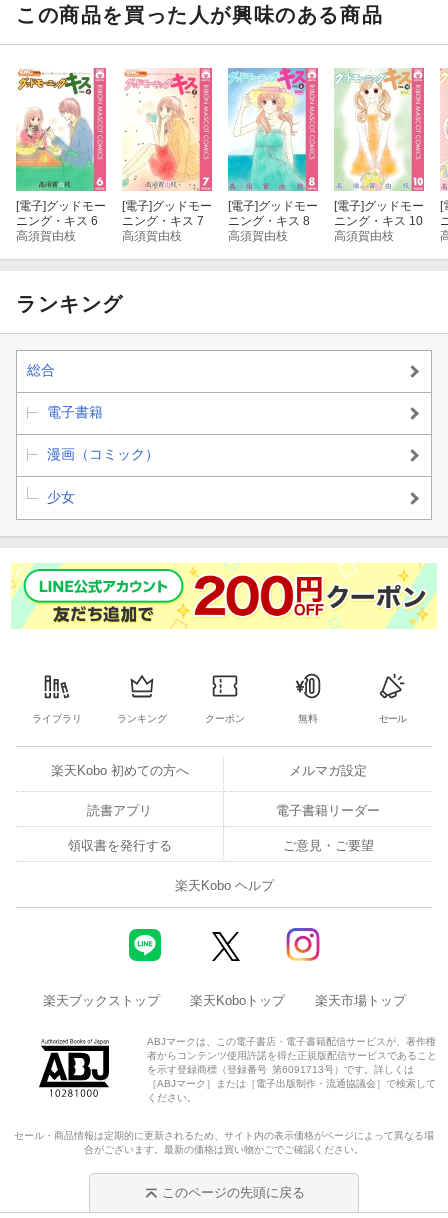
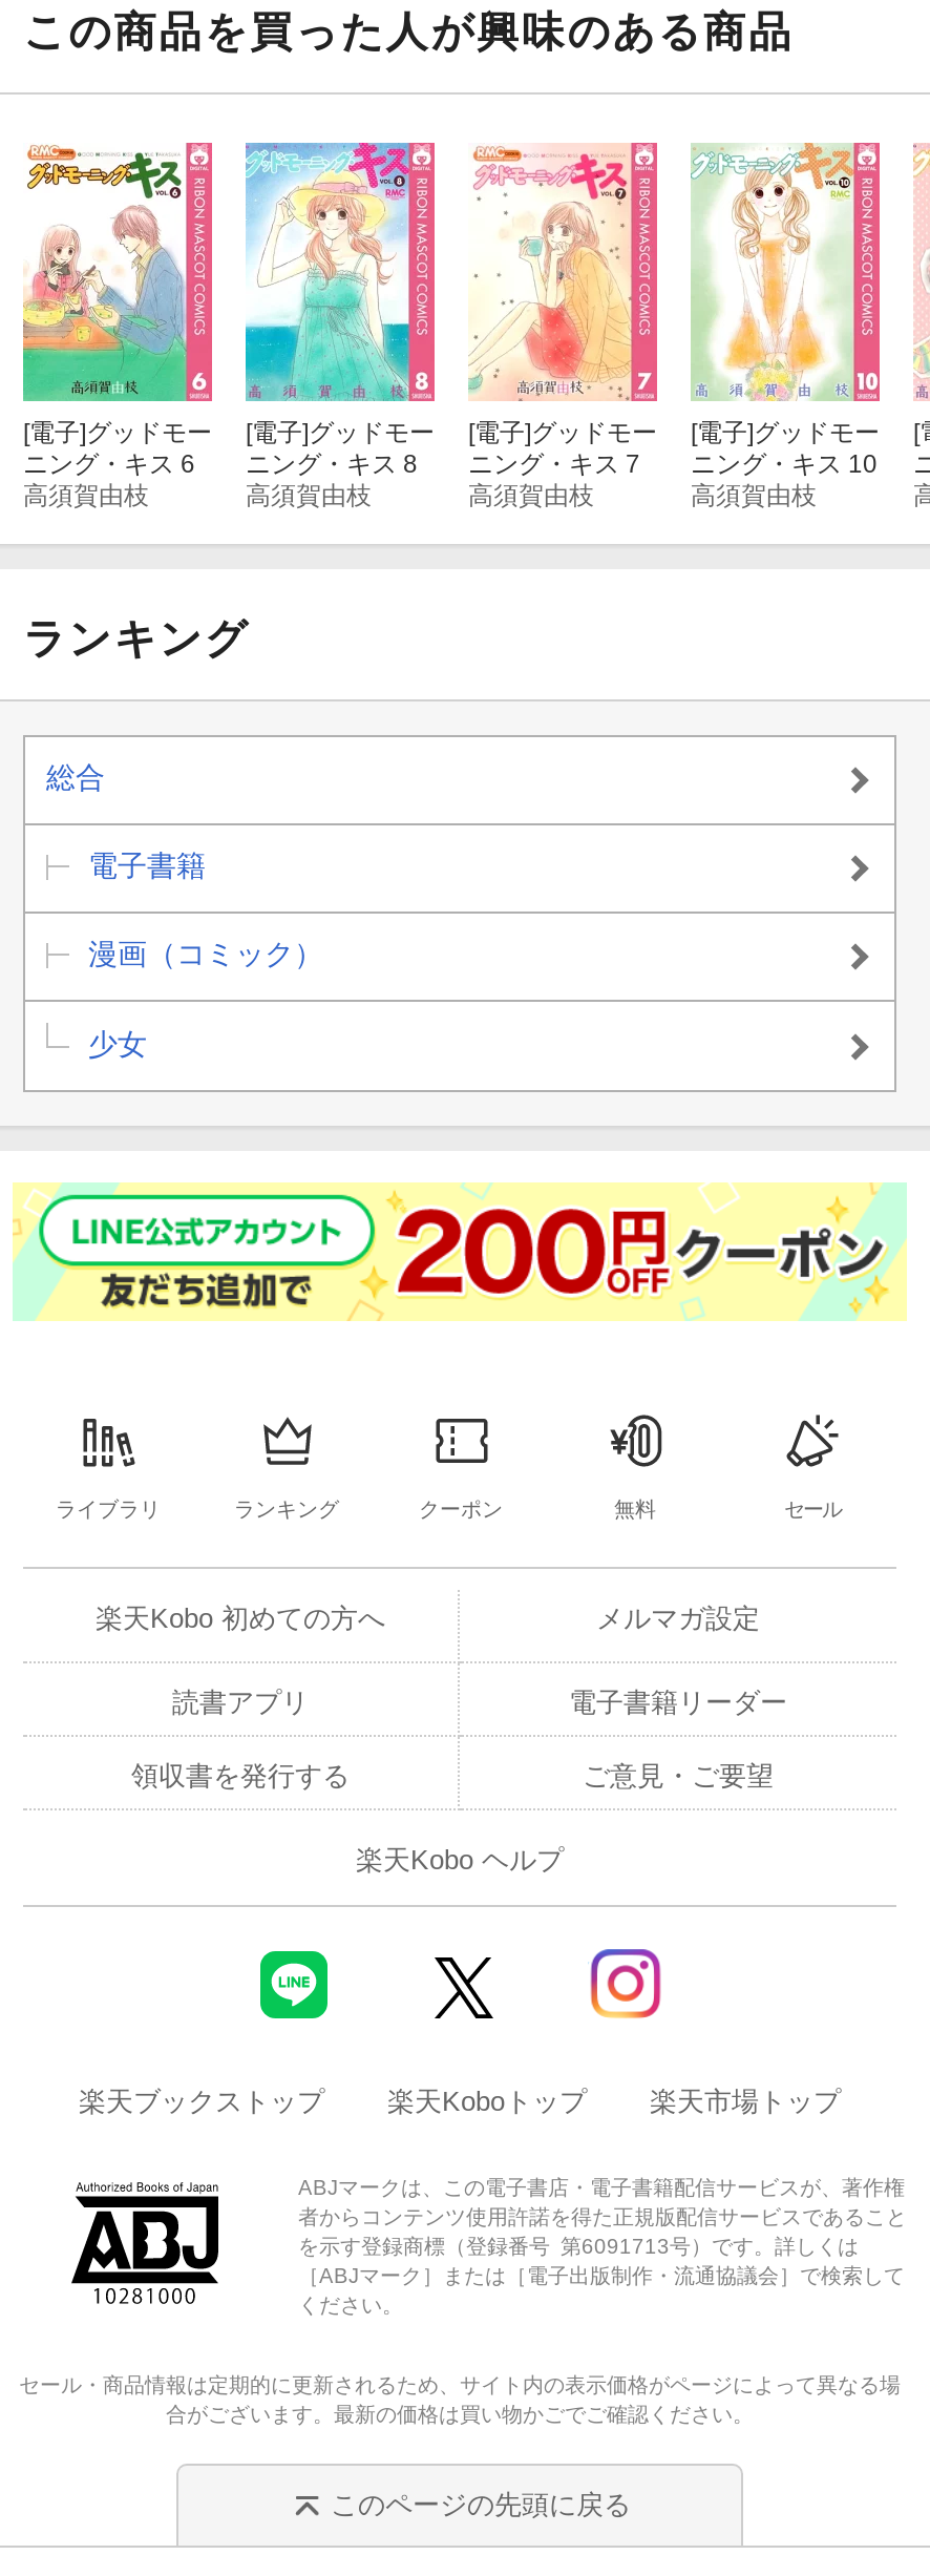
[122,68,208,228] [image] | ニング・キス 7 -> [244,141,428,479] [image] | ニング・キス 8
[227,67,315,228] [image] | ニング・キス 8 -> [468,143,649,479] [image] | ニング・キス 7

